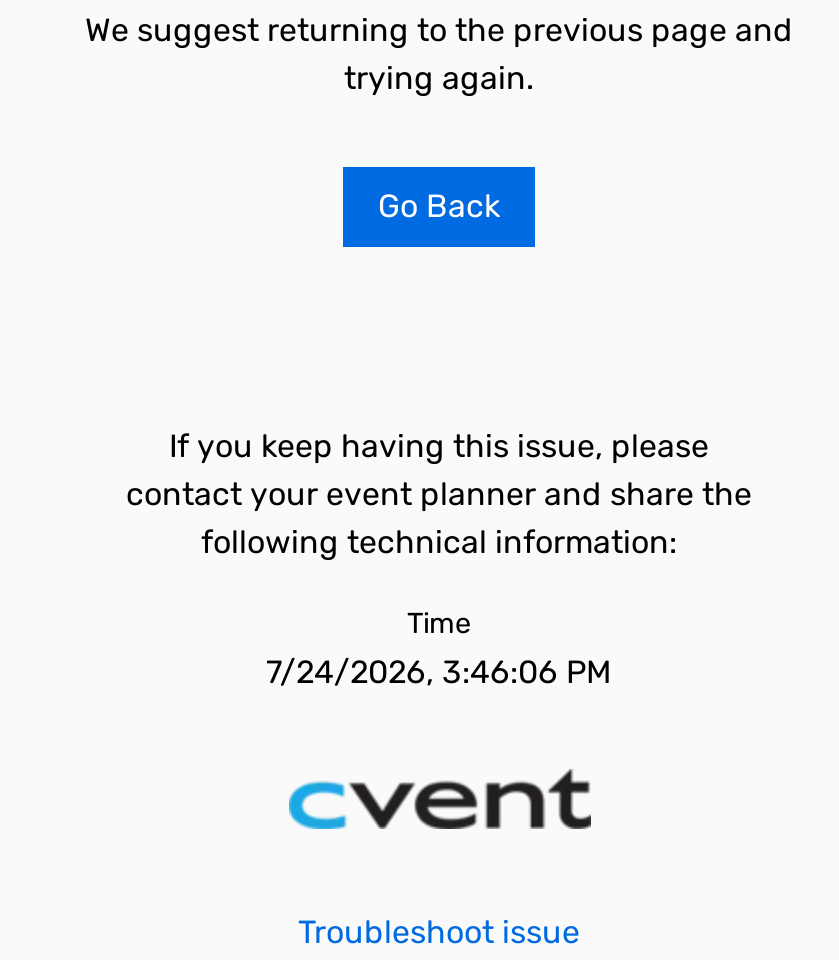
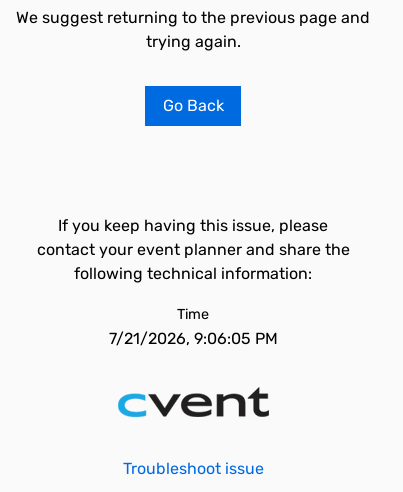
[266,653,612,691] 7/24/2026, 3:46:06 PM -> [108,329,277,348] 7/21/2026, 9:06:05 PM

